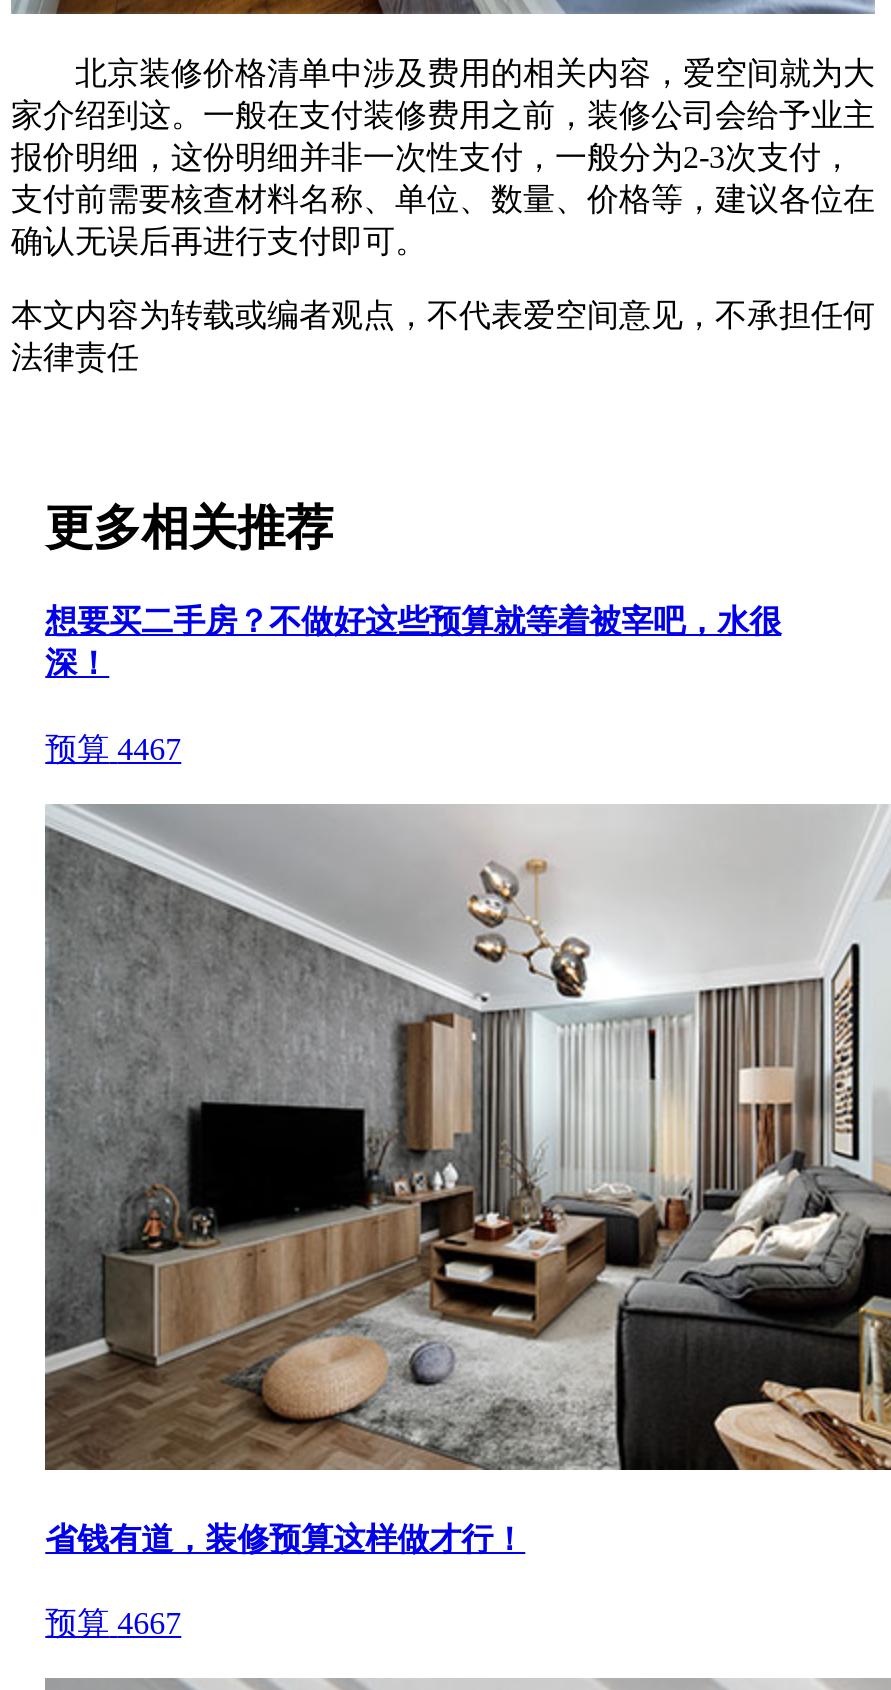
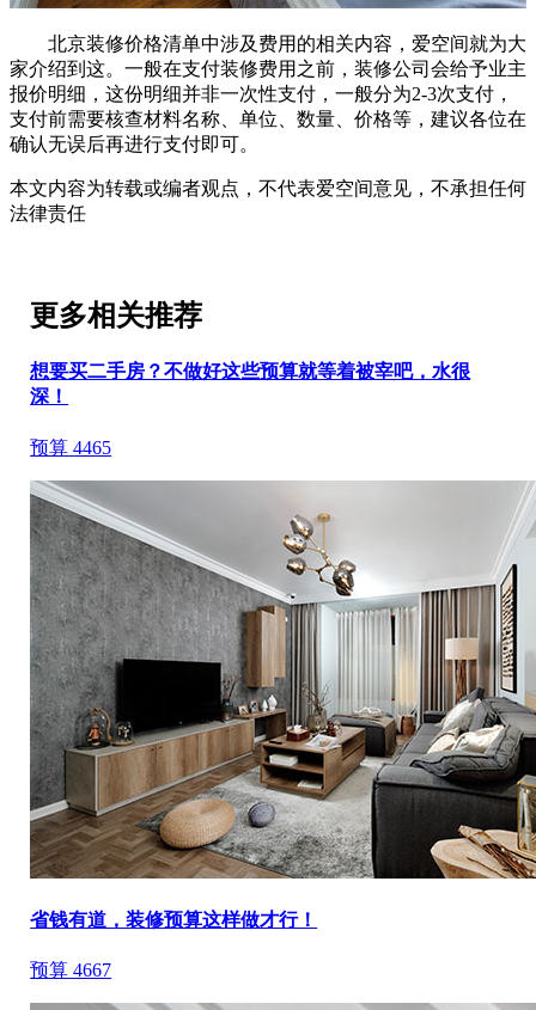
[45,731,181,765] 预算 4467 -> [30,437,111,457] 预算 4465

